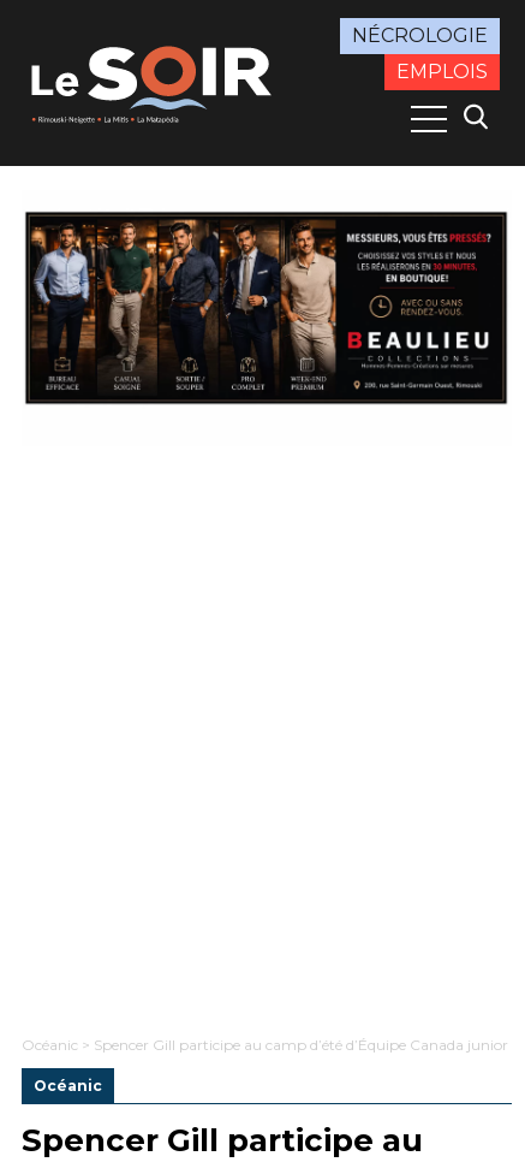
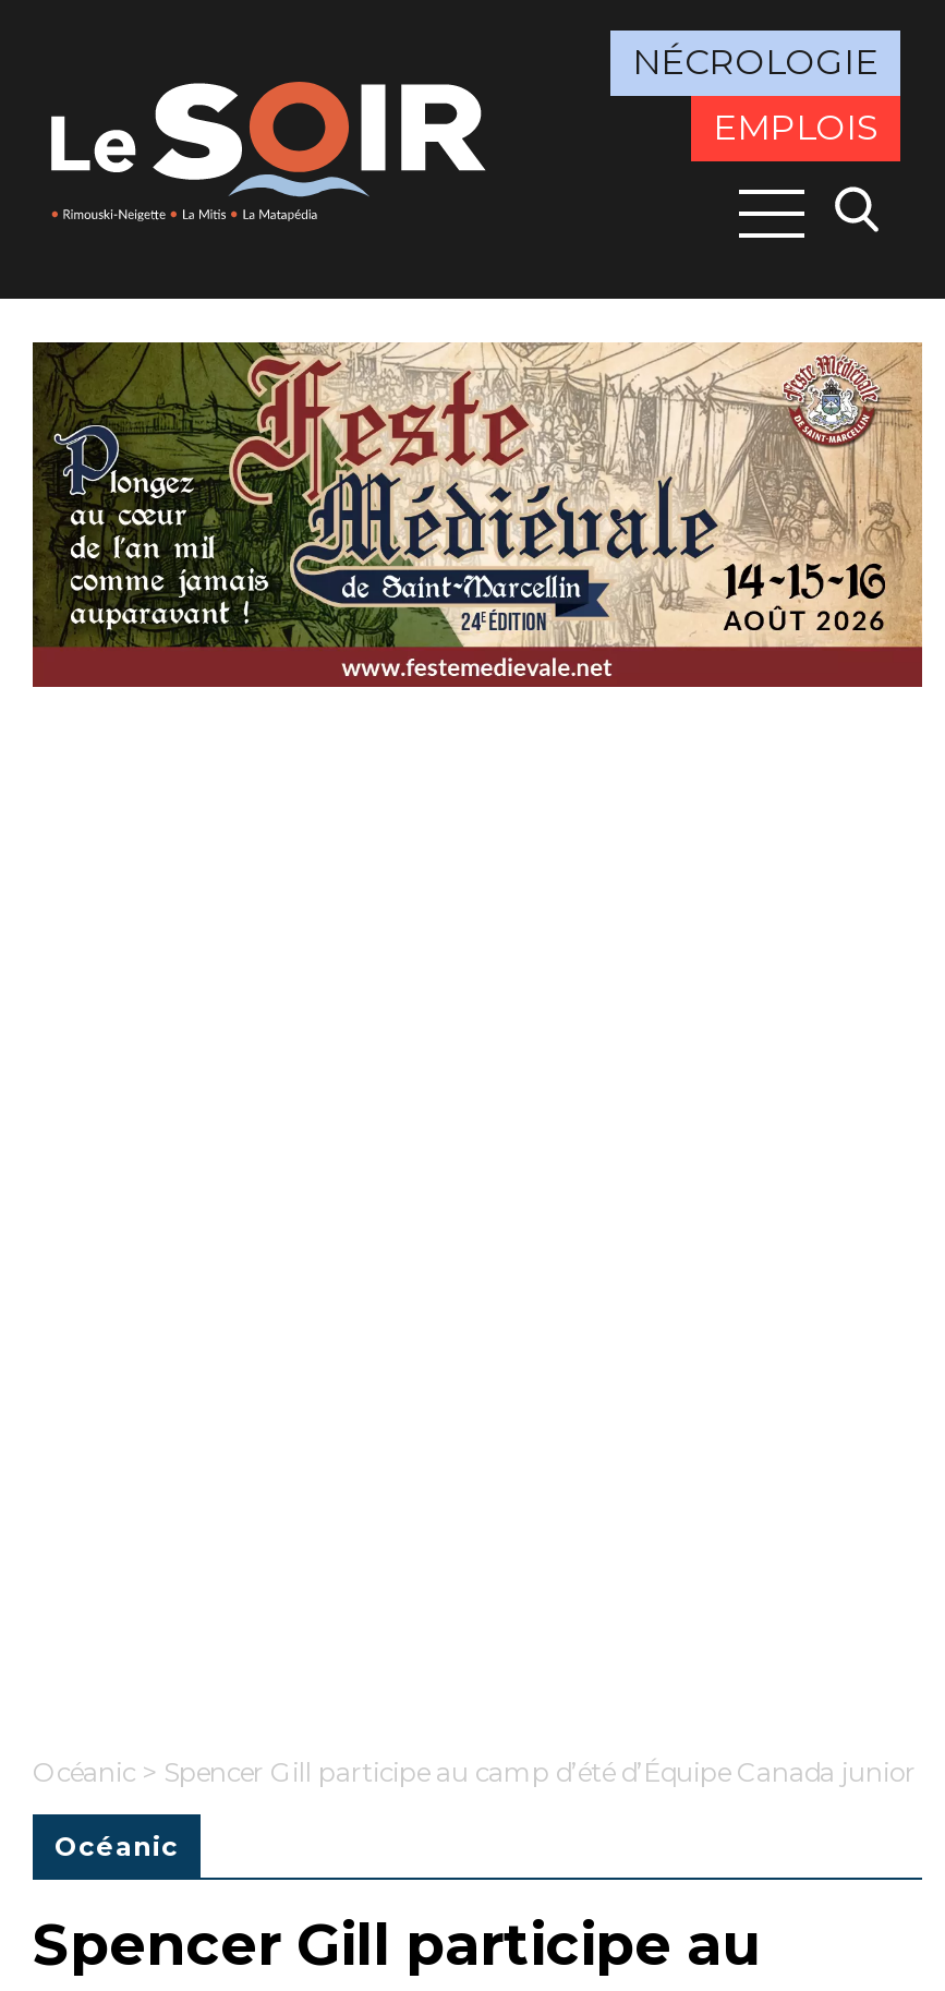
[22,190,512,405] [image] -> [31,340,924,689] [image]

